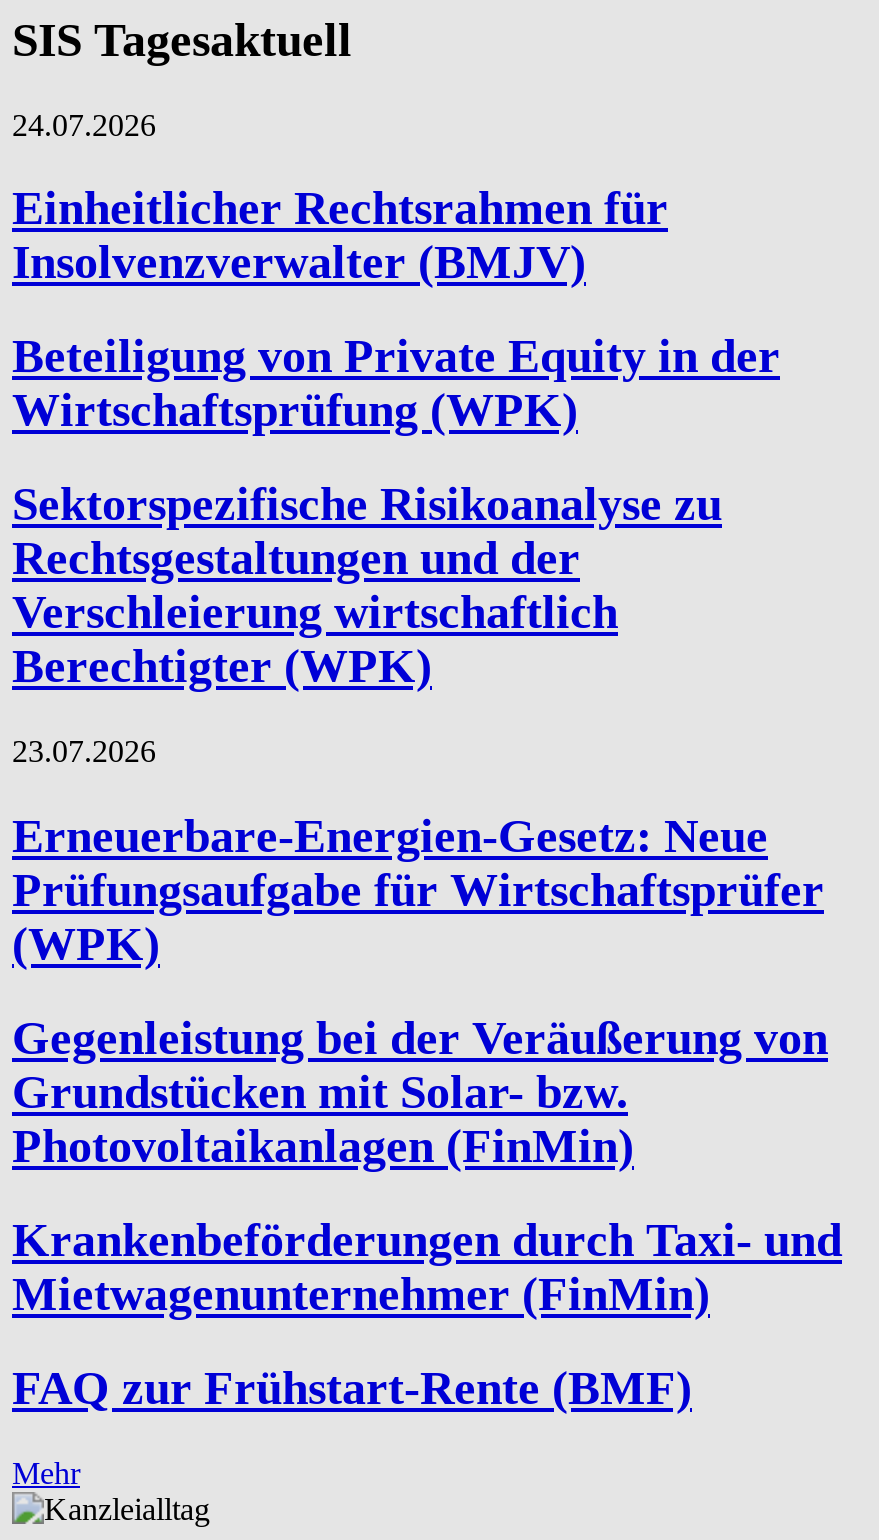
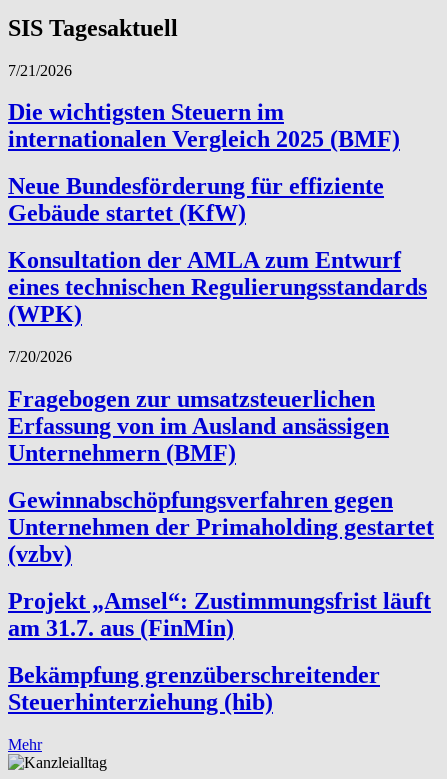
[12,107,824,916] 24.07.2026 | Einheitlicher Rechtsrahmen für | Insolvenzverwalter (BMJV) | Beteiligung von Private Equity in der | Wirtschaftsprüfung (WPK) | Sektorspezifische Risikoanalyse zu | Rechtsgestaltungen und der | Verschleierung wirtschaftlich | Berechtigter (WPK) | 23.07.2026 | Erneuerbare-Energien-Gesetz: Neue | Prüfungsaufgabe für Wirtschaftsprüfer -> [8,61,427,300] 7/21/2026 | Die wichtigsten Steuern im | internationalen Vergleich 2025 (BMF) | Neue Bundesförderung für effiziente | Gebäude startet (KfW) | Konsultation der AMLA zum Entwurf | eines technischen Regulierungsstandards
moved [12,918,160,970] -> [8,301,82,327]: (WPK)
[12,1012,842,1414] Gegenleistung bei der Veräußerung von | Grundstücken mit Solar- bzw. | Photovoltaikanlagen (FinMin) | Krankenbeförderungen durch Taxi- und | Mietwagenunternehmer (FinMin) | FAQ zur Frühstart-Rente (BMF) -> [8,348,434,715] 7/20/2026 | Fragebogen zur umsatzsteuerlichen | Erfassung von im Ausland ansässigen | Unternehmern (BMF) | Gewinnabschöpfungsverfahren gegen | Unternehmen der Primaholding gestartet | (vzbv) | Projekt „Amsel“: Zustimmungsfrist läuft | am 31.7. aus (FinMin) | Bekämpfung grenzüberschreitender | Steuerhinterziehung (hib)

